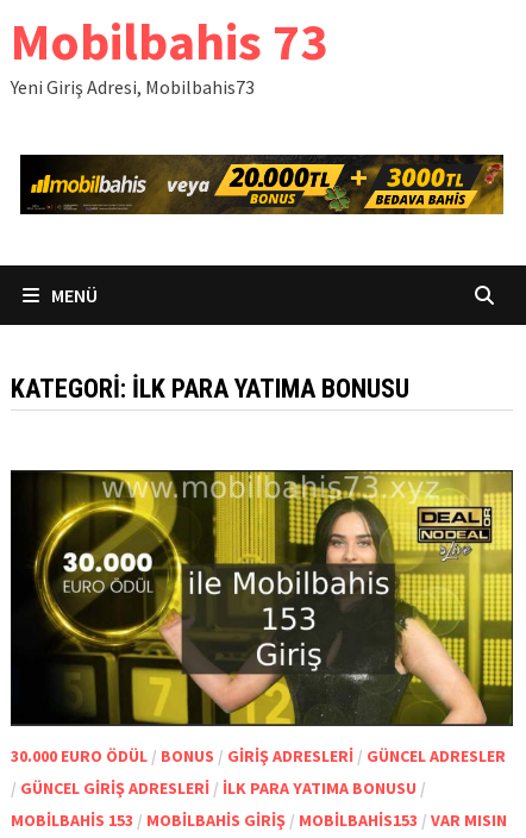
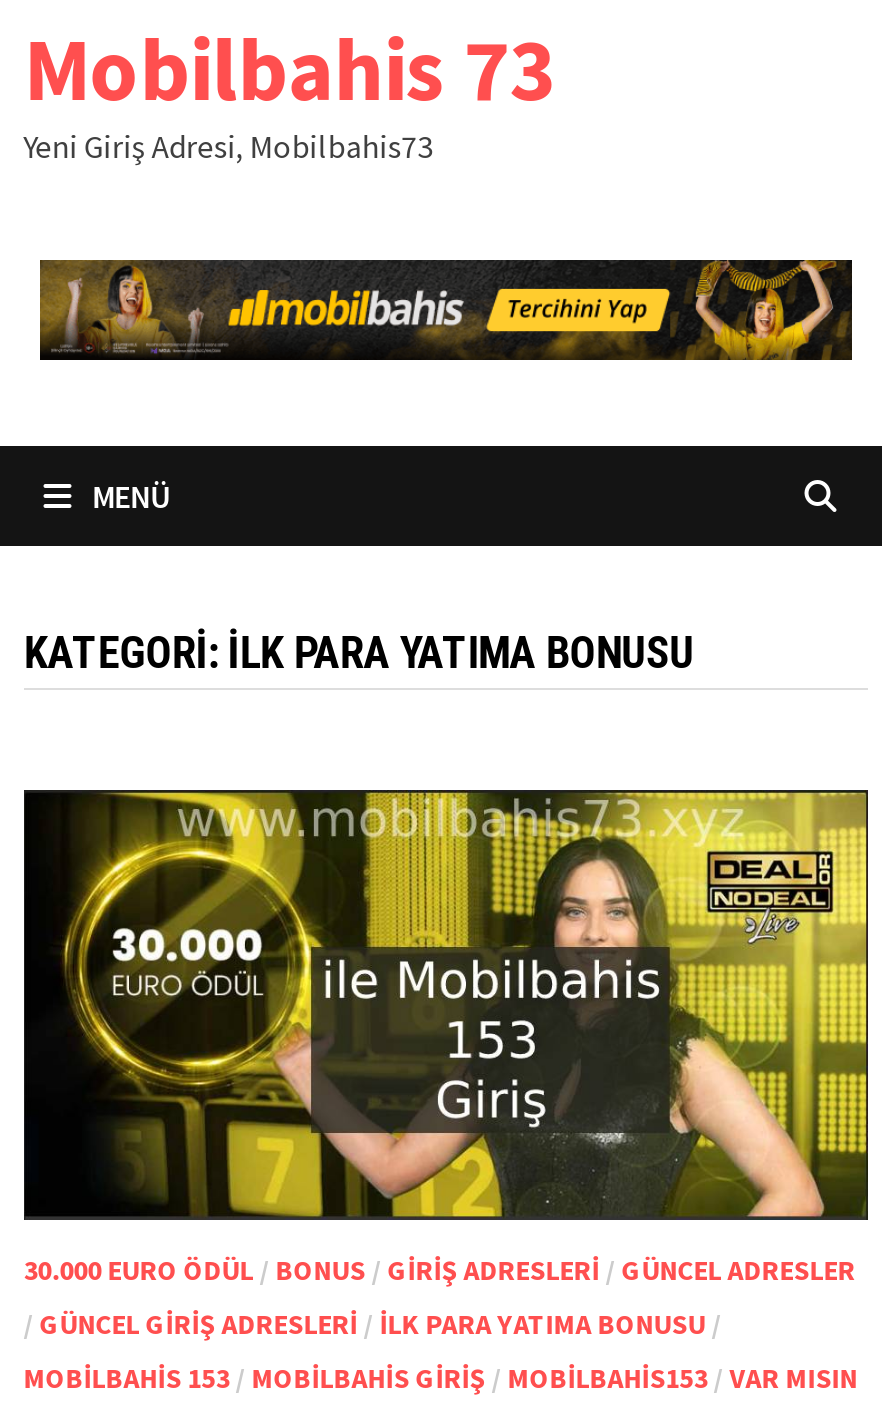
[19,154,505,215] [image] -> [38,258,854,362] [image]

